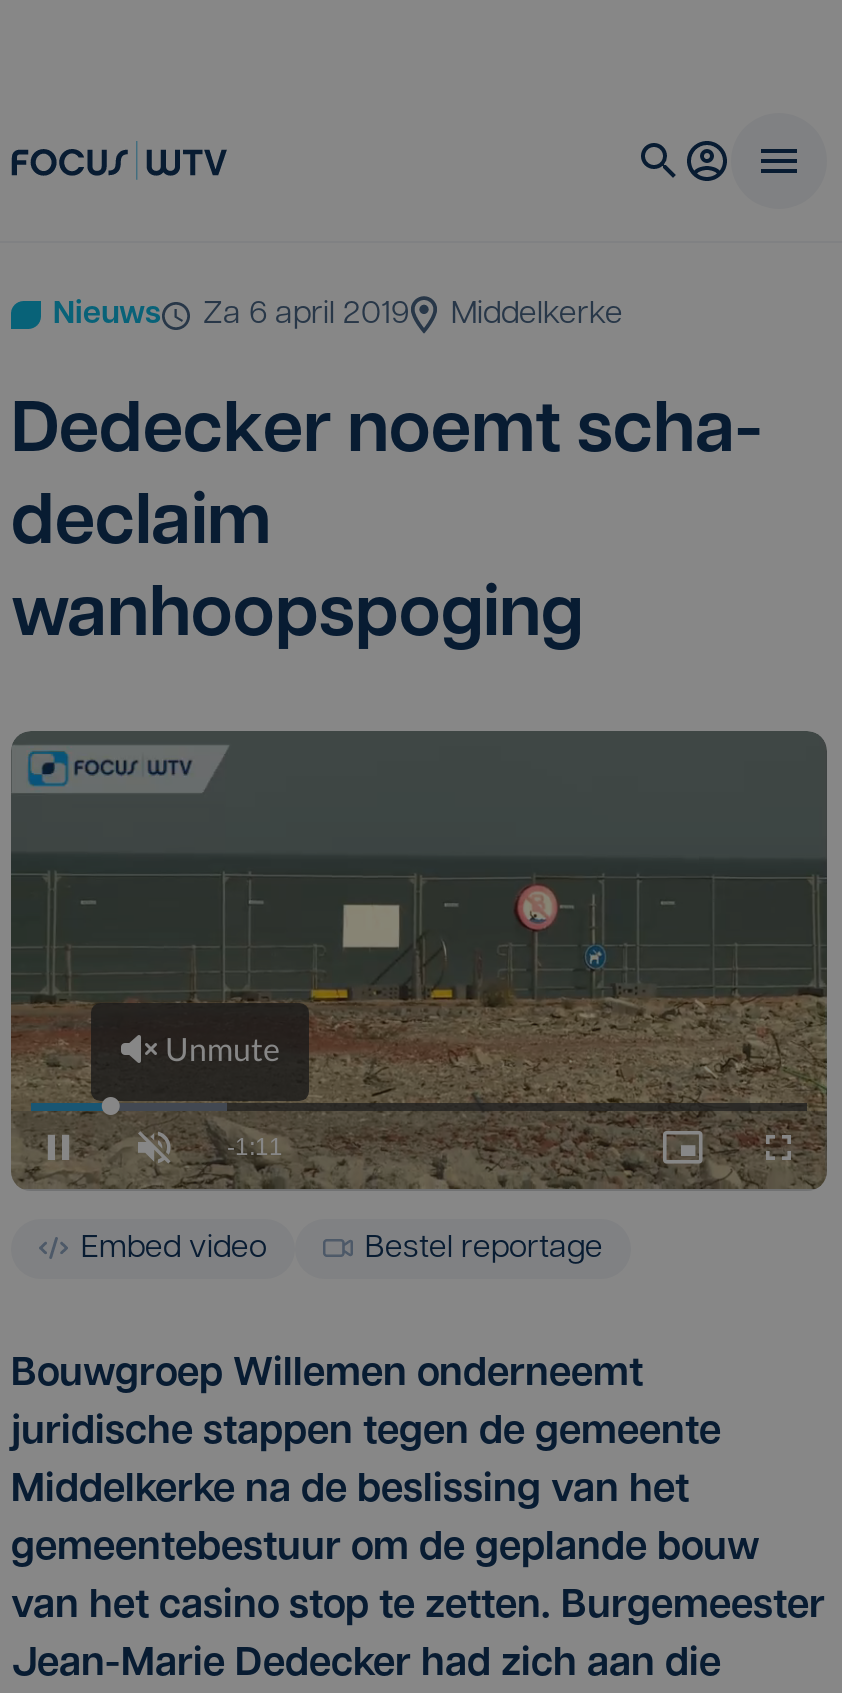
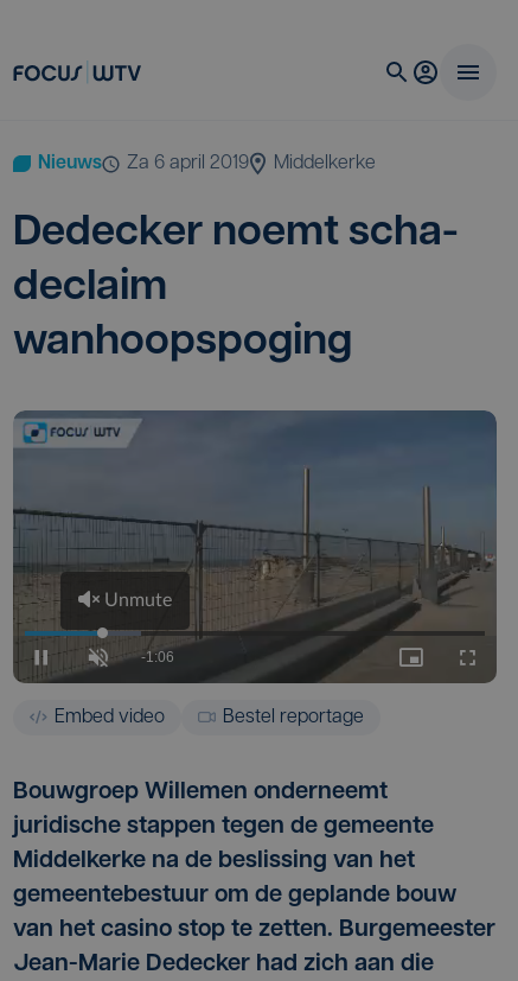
[9,731,829,1191] [image] -> [12,410,498,684] [image]

